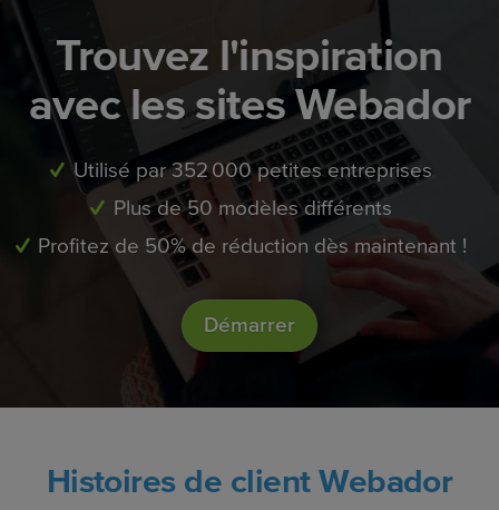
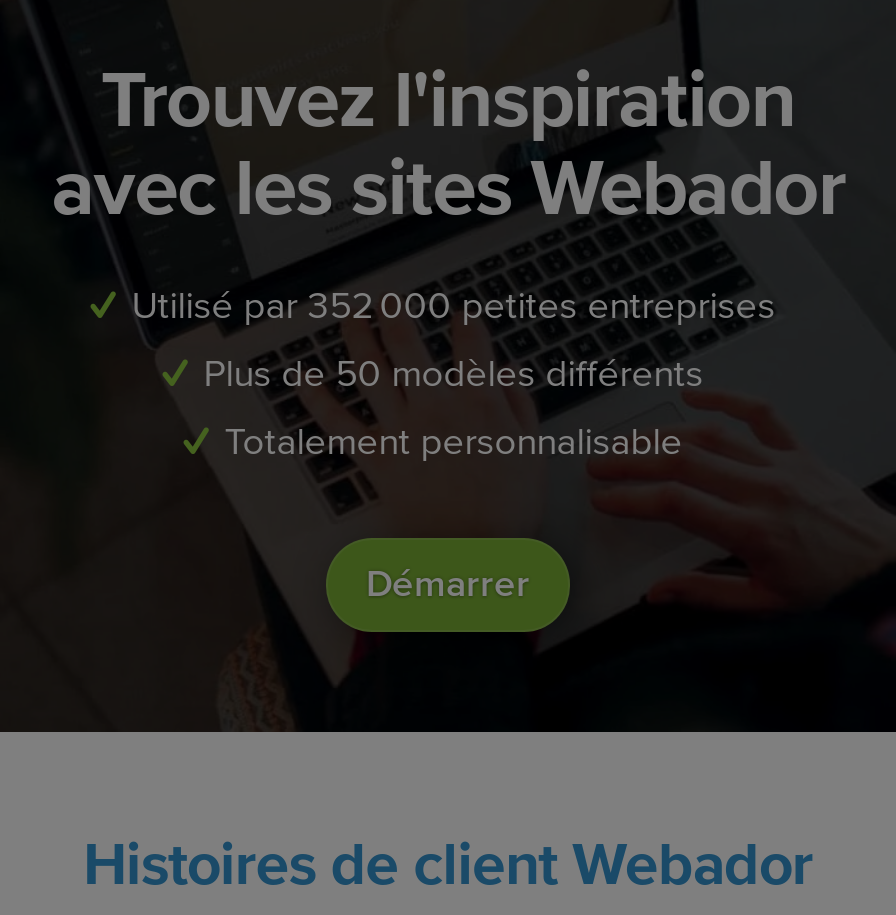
[38,234,467,259] Profitez de 50% de réduction dès maintenant ! -> [225,420,683,466] Totalement personnalisable

